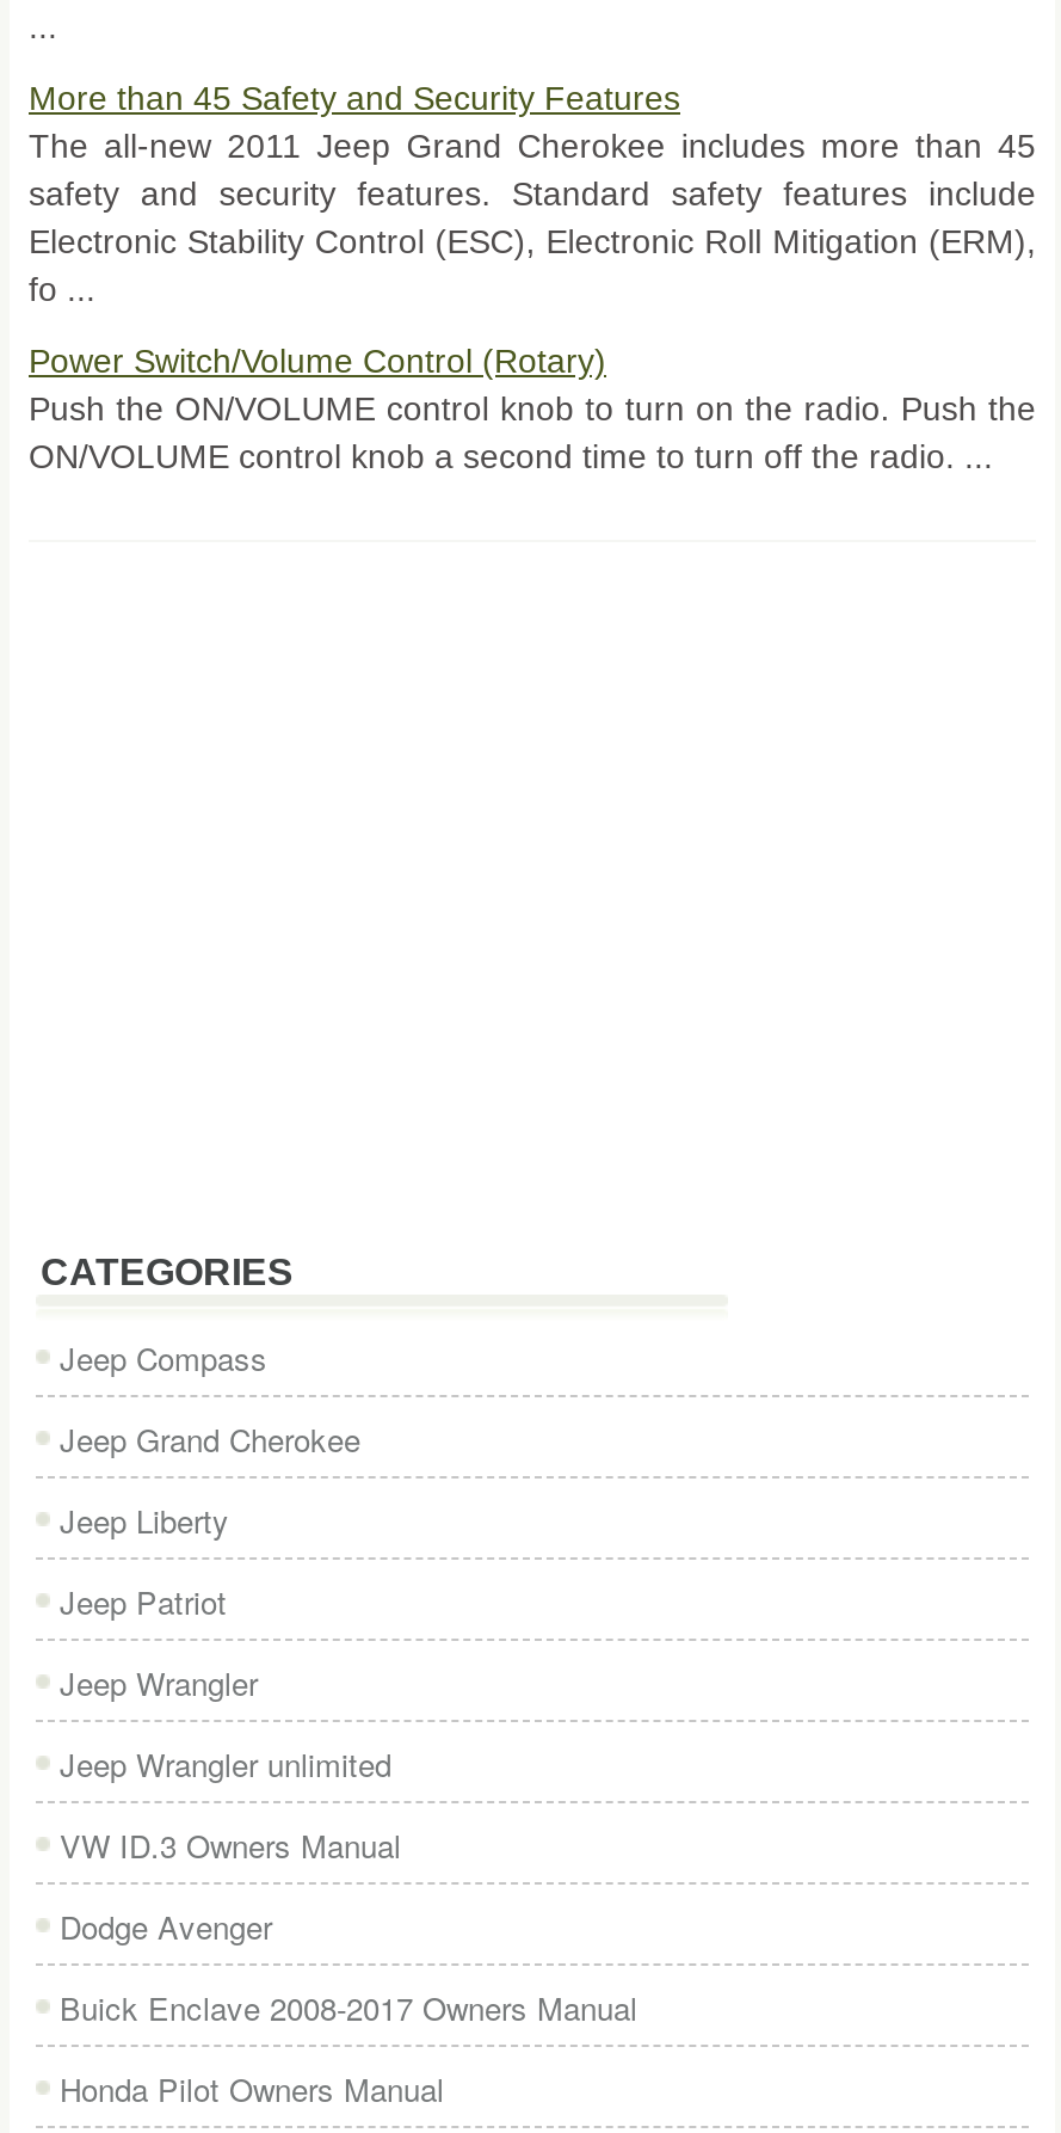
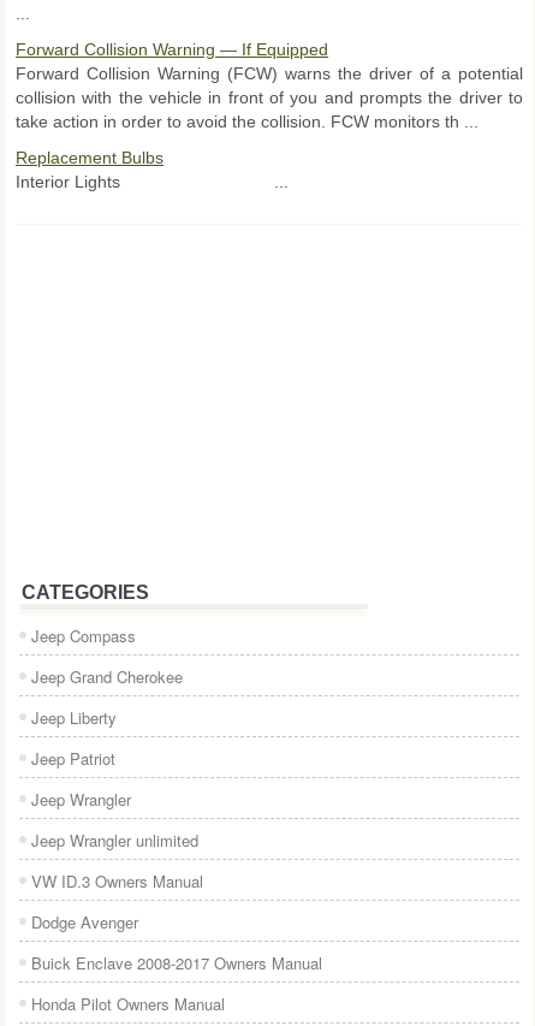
[29,78,1036,308] More than 45 Safety and Security Features | The all-new 2011 Jeep Grand Cherokee includes more than 45 | safety and security features. Standard safety features include | Electronic Stability Control (ESC), Electronic Roll Mitigation (ERM), | fo ... -> [16,39,523,131] Forward Collision Warning — If Equipped | Forward Collision Warning (FCW) warns the driver of a potential | collision with the vehicle in front of you and prompts the driver to | take action in order to avoid the collision. FCW monitors th ...
[29,341,1036,475] Power Switch/Volume Control (Rotary) | Push the ON/VOLUME control knob to turn on the radio. Push the | ON/VOLUME control knob a second time to turn off the radio. ... -> [16,148,289,191] Replacement Bulbs | Interior Lights ...

